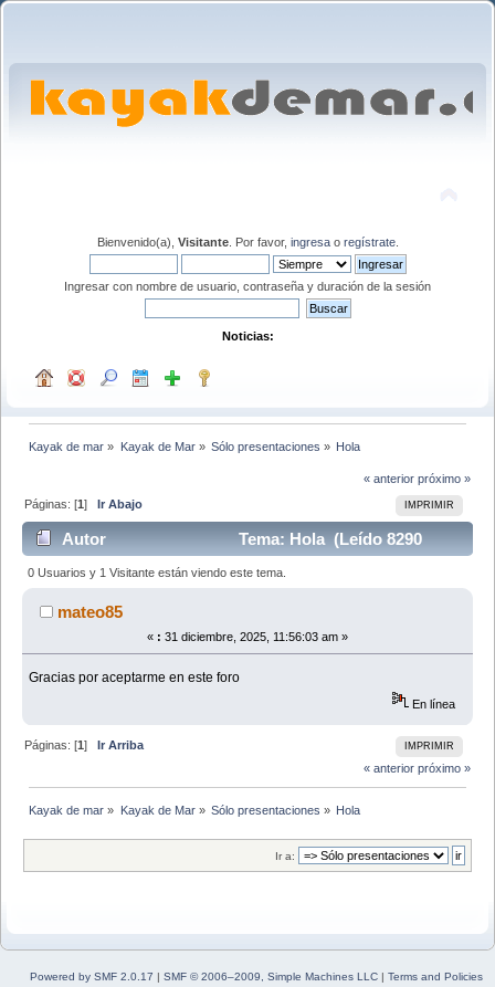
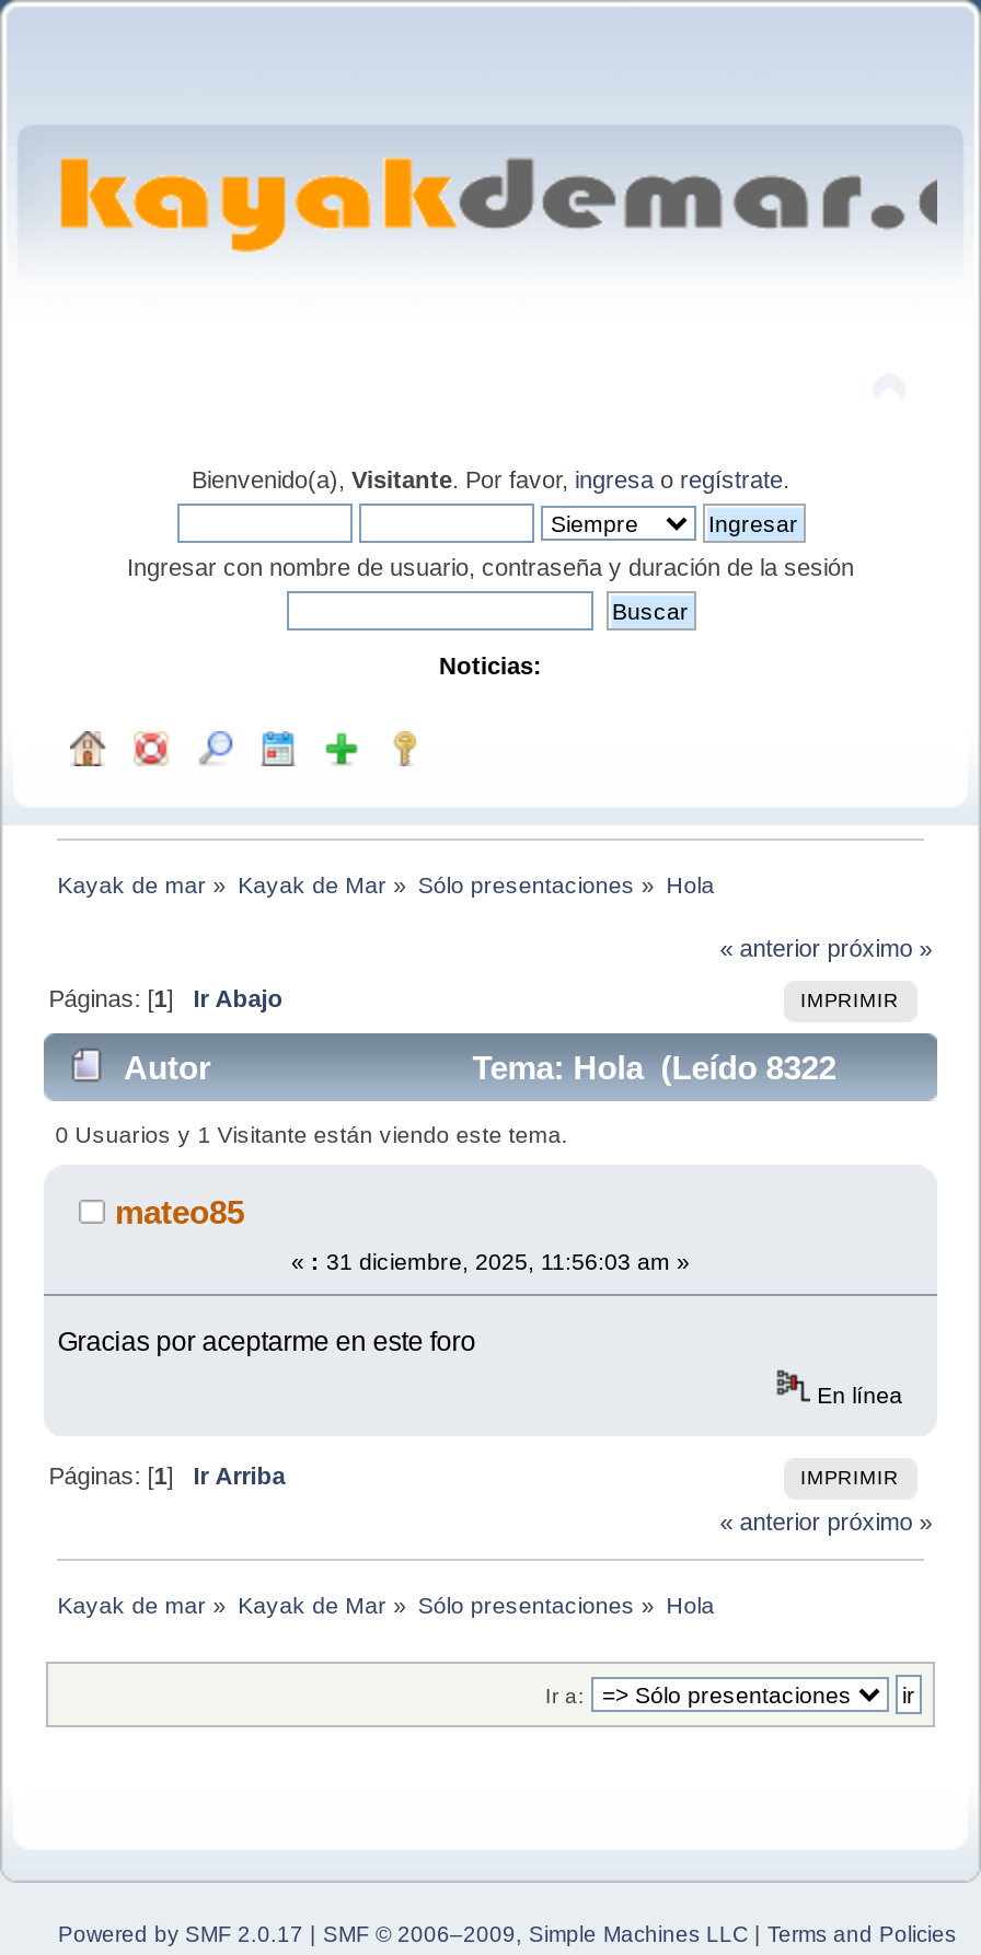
[234,529,422,548] Tema: Hola (Leído 8290 -> [464,1049,836,1086] Tema: Hola (Leído 8322

